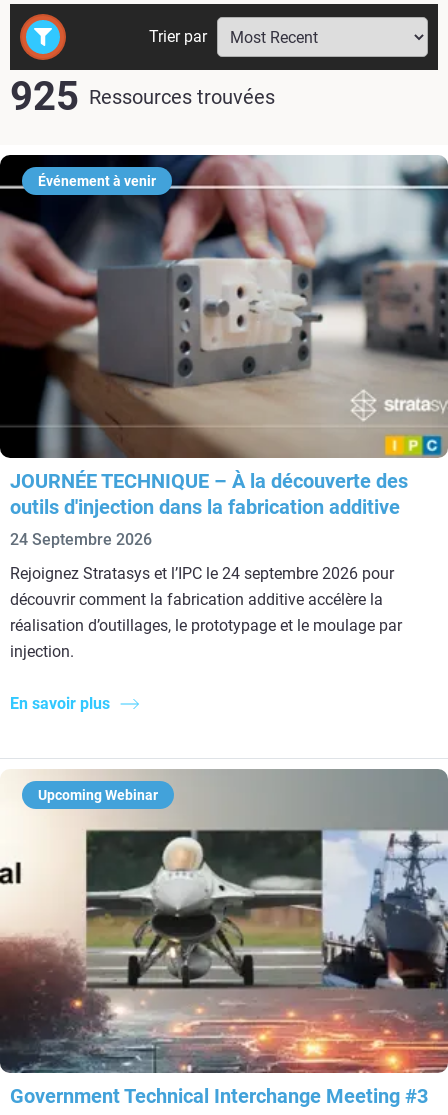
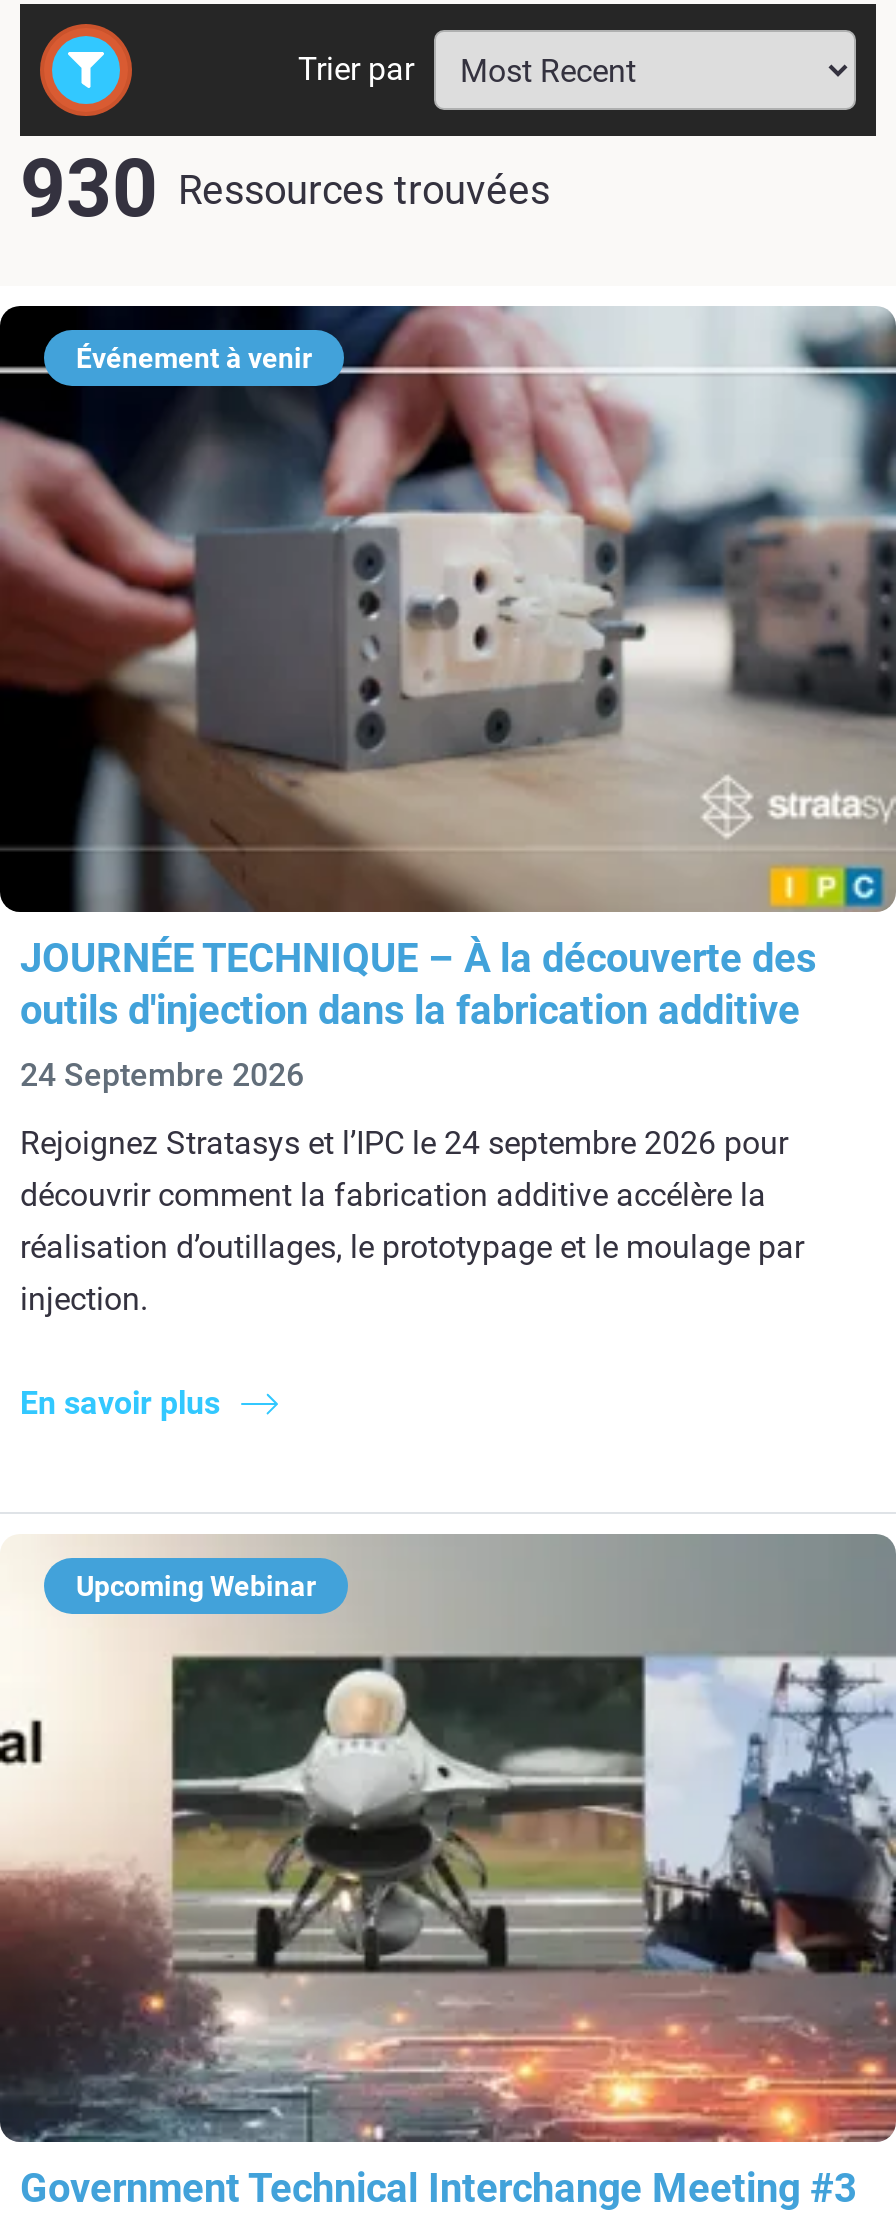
[10,73,275,120] 925 Ressources trouvées -> [20,142,550,236] 930 Ressources trouvées

